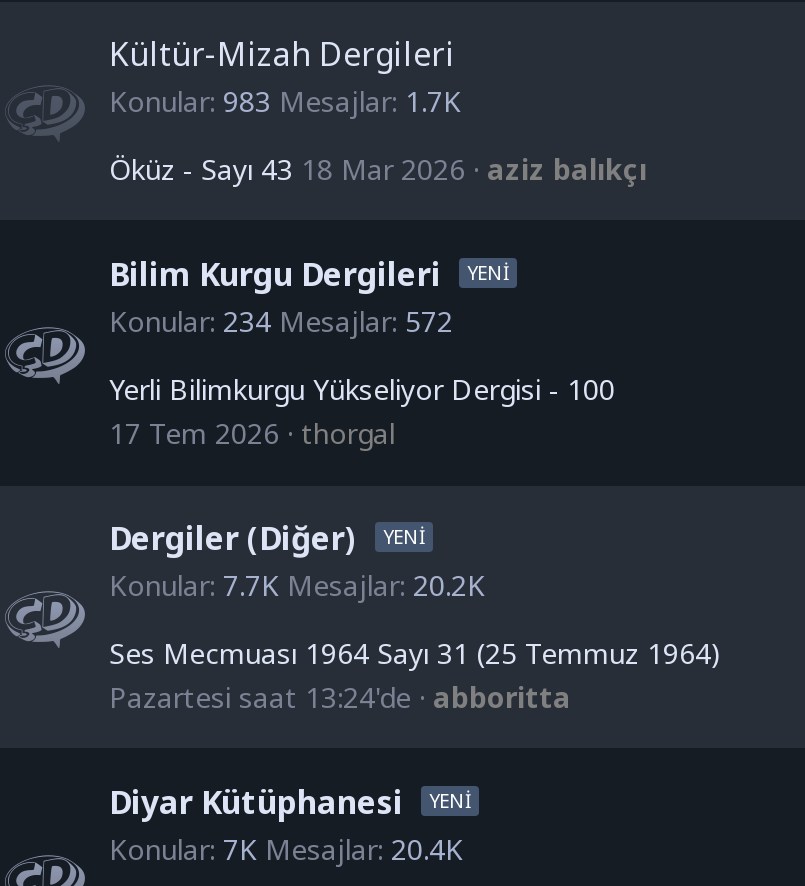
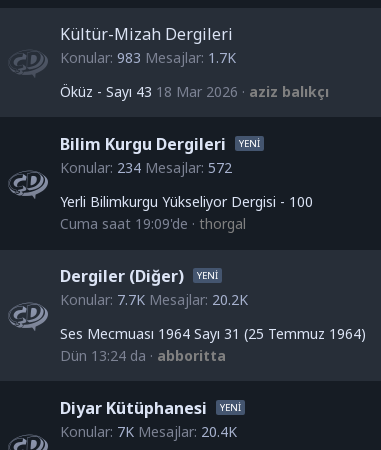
[109,414,395,452] 17 Tem 2026 thorgal -> [60,214,246,233] Cuma saat 19:09'de thorgal
[109,678,571,716] Pazartesi saat 13:24'de abboritta -> [60,346,226,365] Dün 13:24 da abboritta

